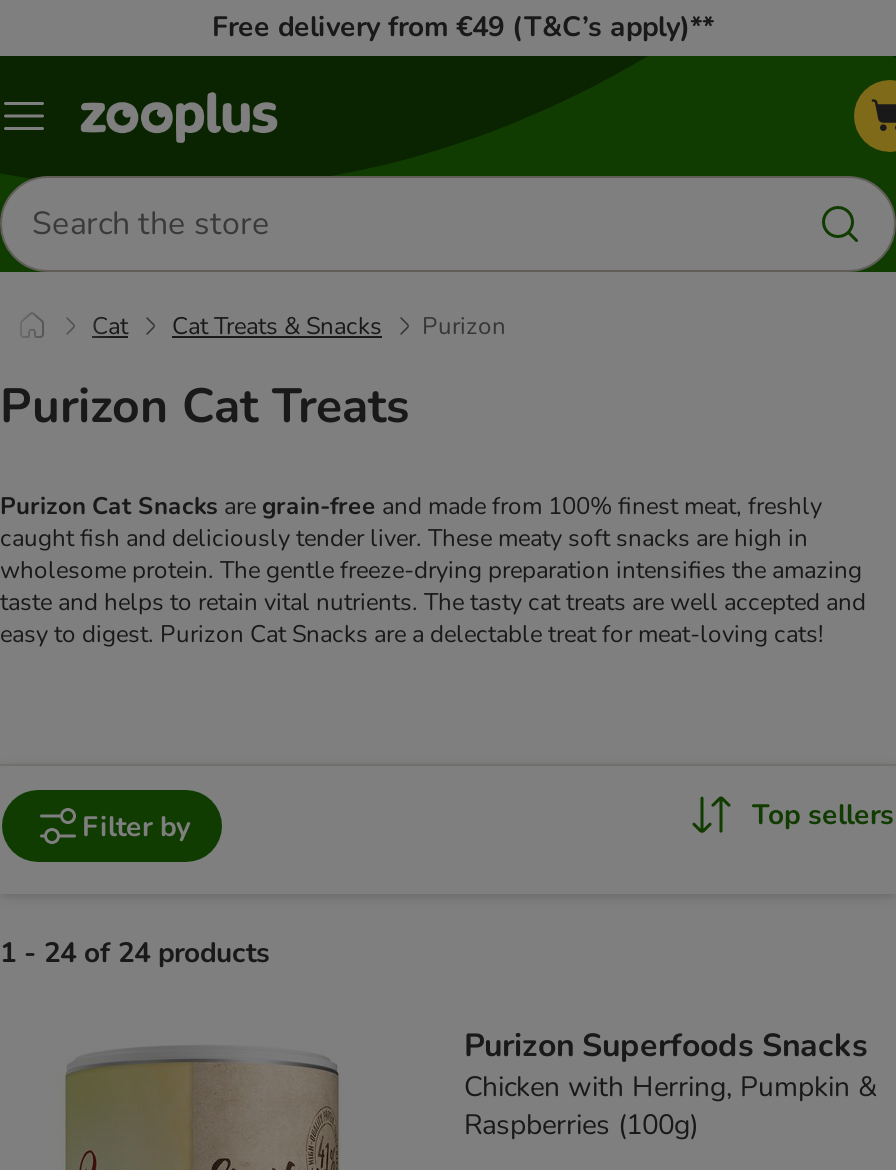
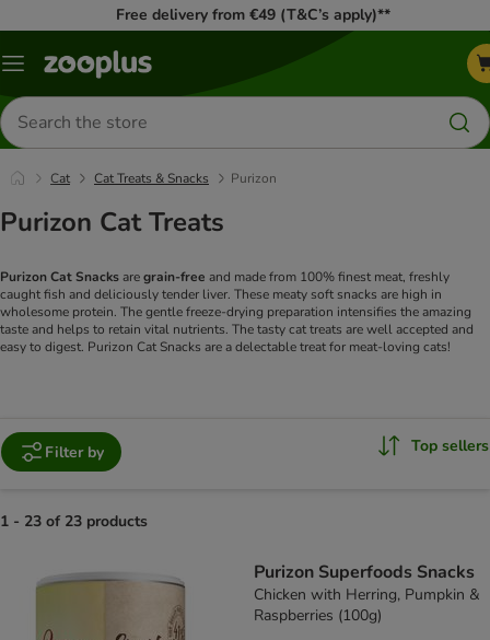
[0,934,270,972] 1 - 24 of 24 products -> [0,511,148,532] 1 - 23 of 23 products

